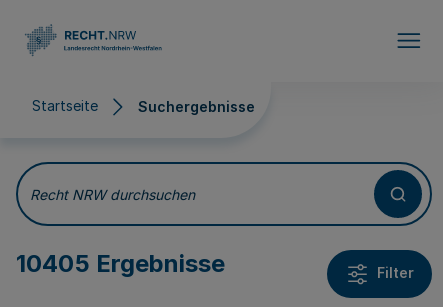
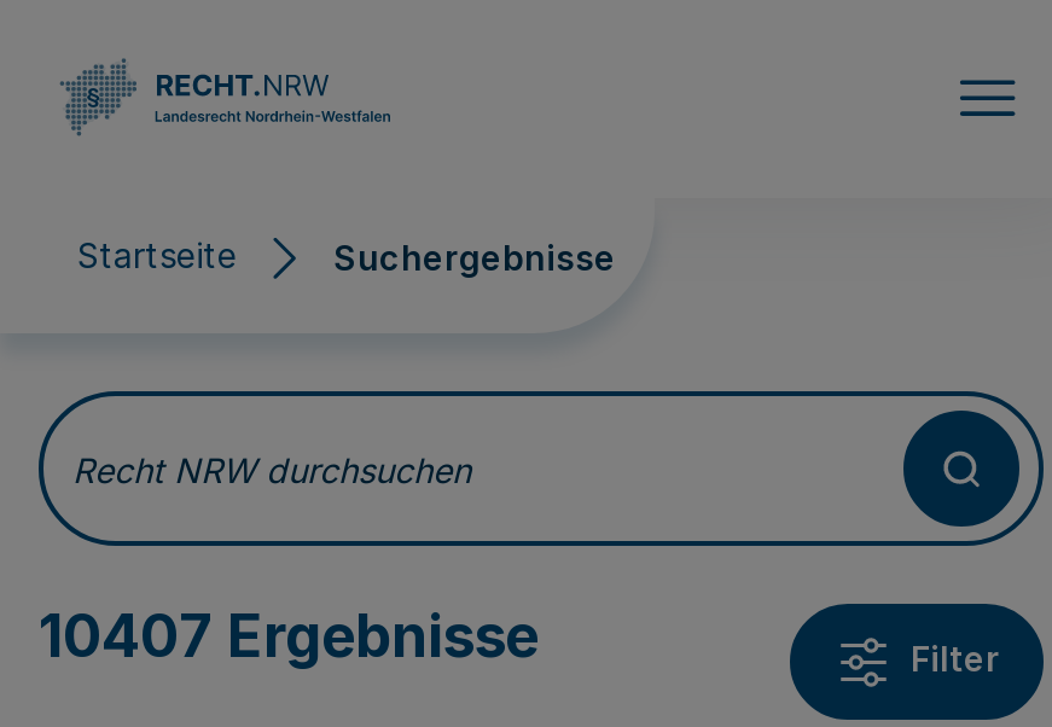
[16,249,225,278] 10405 Ergebnisse -> [39,601,539,671] 10407 Ergebnisse

